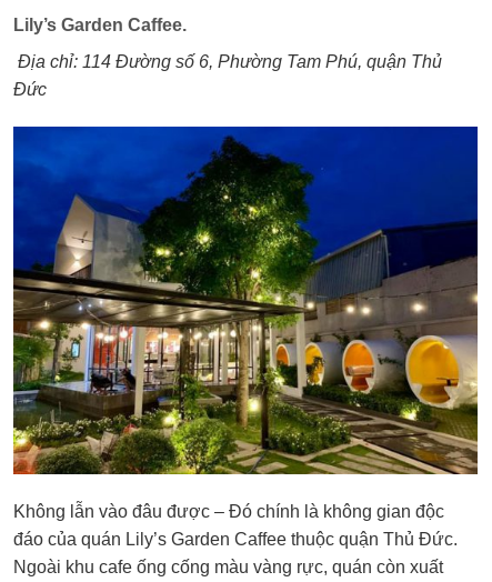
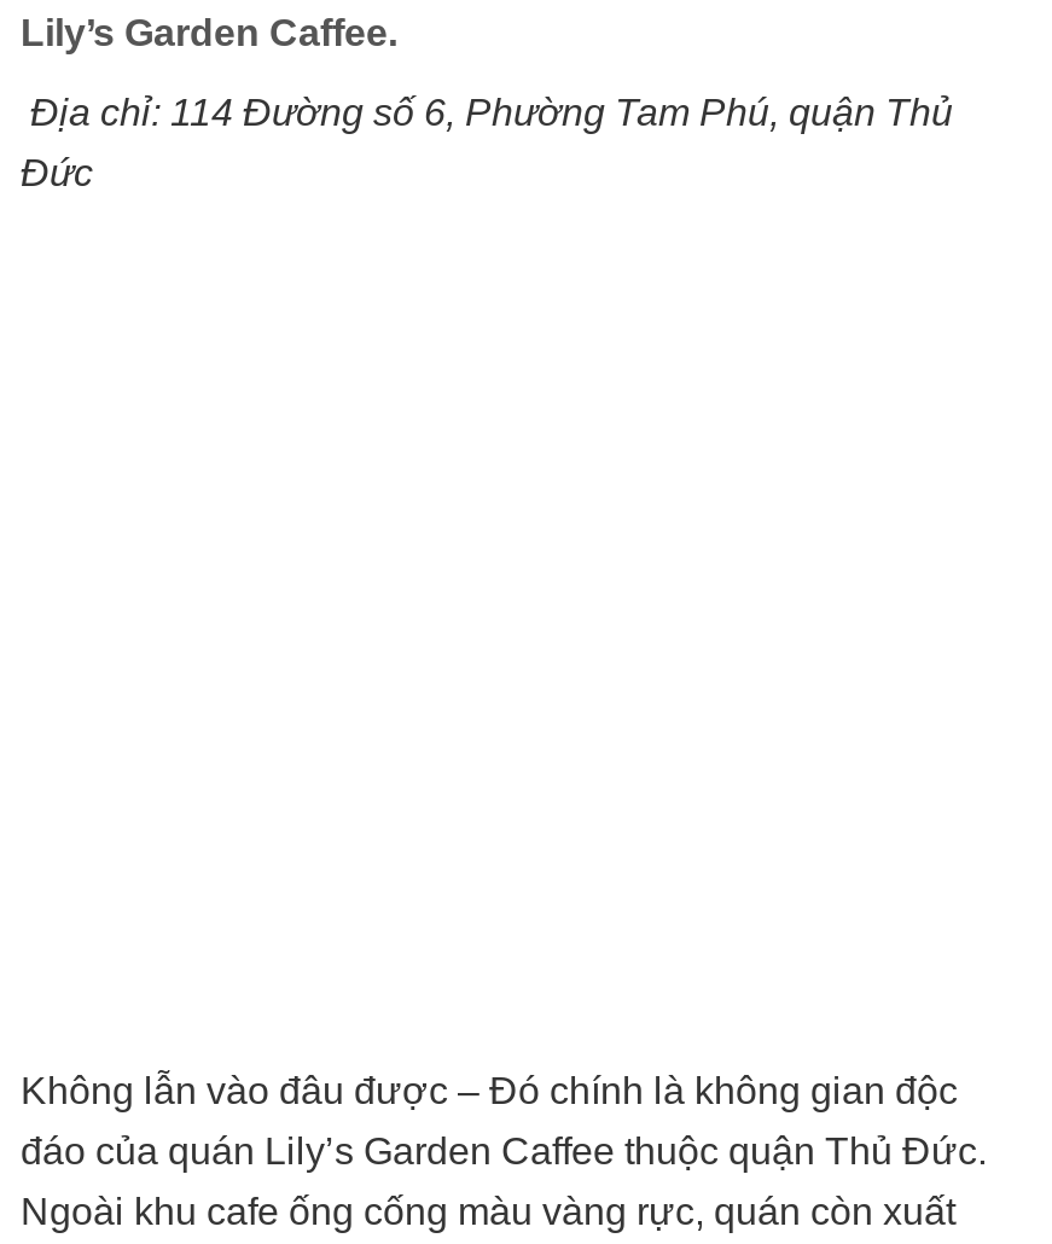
[12,126,479,475] [image] -> none

